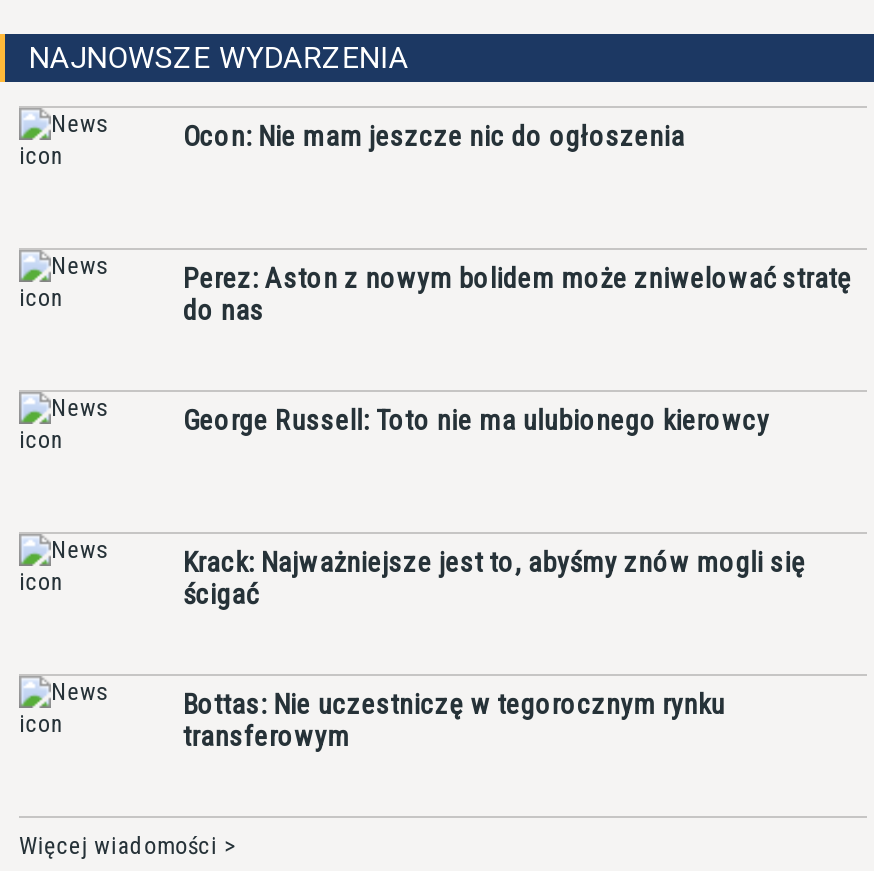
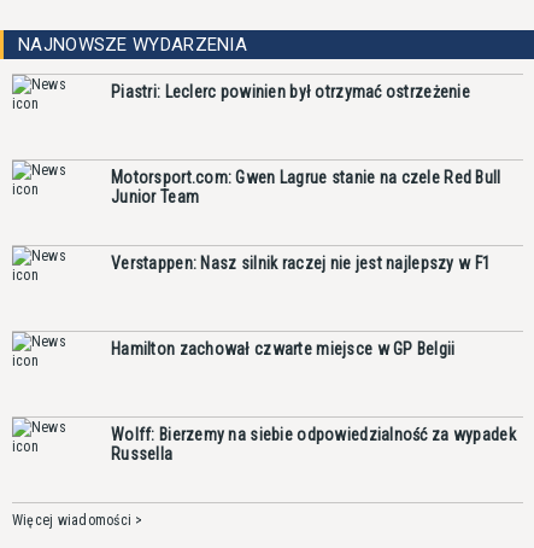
[183,120,685,152] Ocon: Nie mam jeszcze nic do ogłoszenia -> [111,82,470,101] Piastri: Leclerc powinien był otrzymać ostrzeżenie
[183,262,852,326] Perez: Aston z nowym bolidem może zniwelować stratę | do nas -> [111,168,501,206] Motorsport.com: Gwen Lagrue stanie na czele Red Bull | Junior Team
[183,404,769,436] George Russell: Toto nie ma ulubionego kierowcy -> [111,253,491,273] Verstappen: Nasz silnik raczej nie jest najlepszy w F1
[183,546,806,610] Krack: Najważniejsze jest to, abyśmy znów mogli się | ścigać -> [111,339,455,358] Hamilton zachował czwarte miejsce w GP Belgii
[183,688,725,752] Bottas: Nie uczestniczę w tegorocznym rynku | transferowym -> [111,425,516,464] Wolff: Bierzemy na siebie odpowiedzialność za wypadek | Russella

